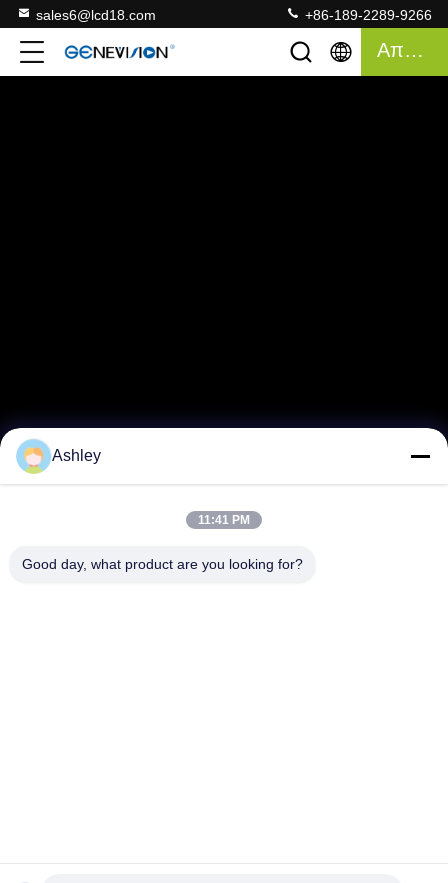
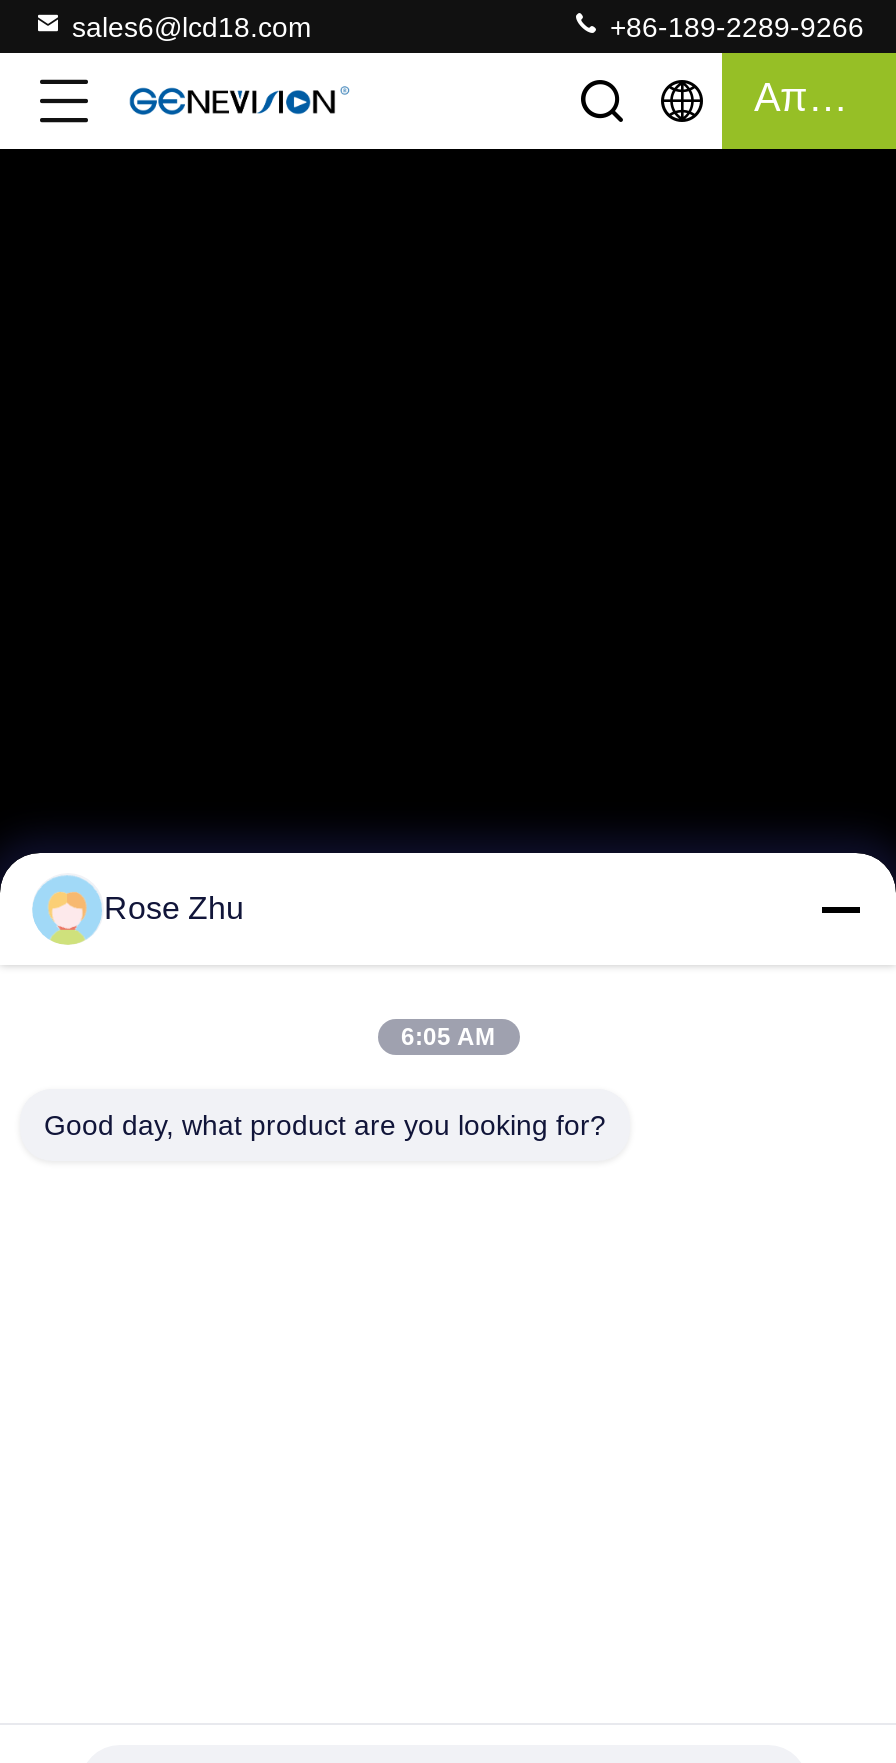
[52,447,101,464] Ashley -> [104,891,244,925] Rose Zhu
[198,513,250,527] 11:41 PM -> [401,1023,495,1051] 6:05 AM

